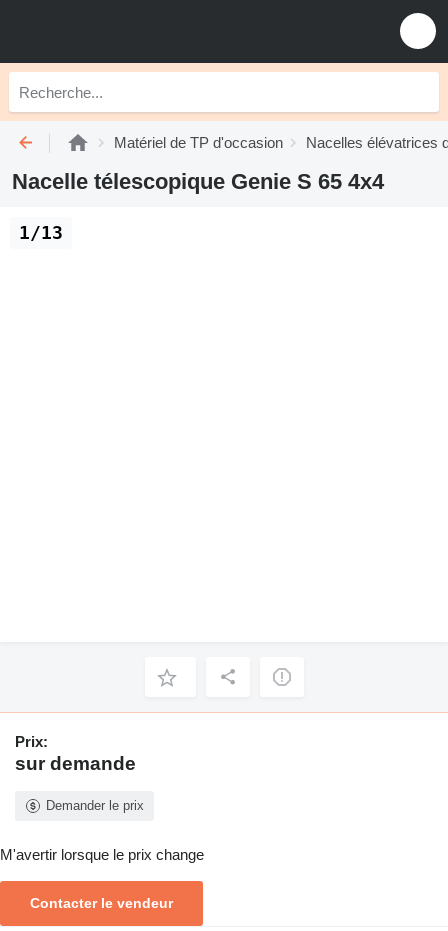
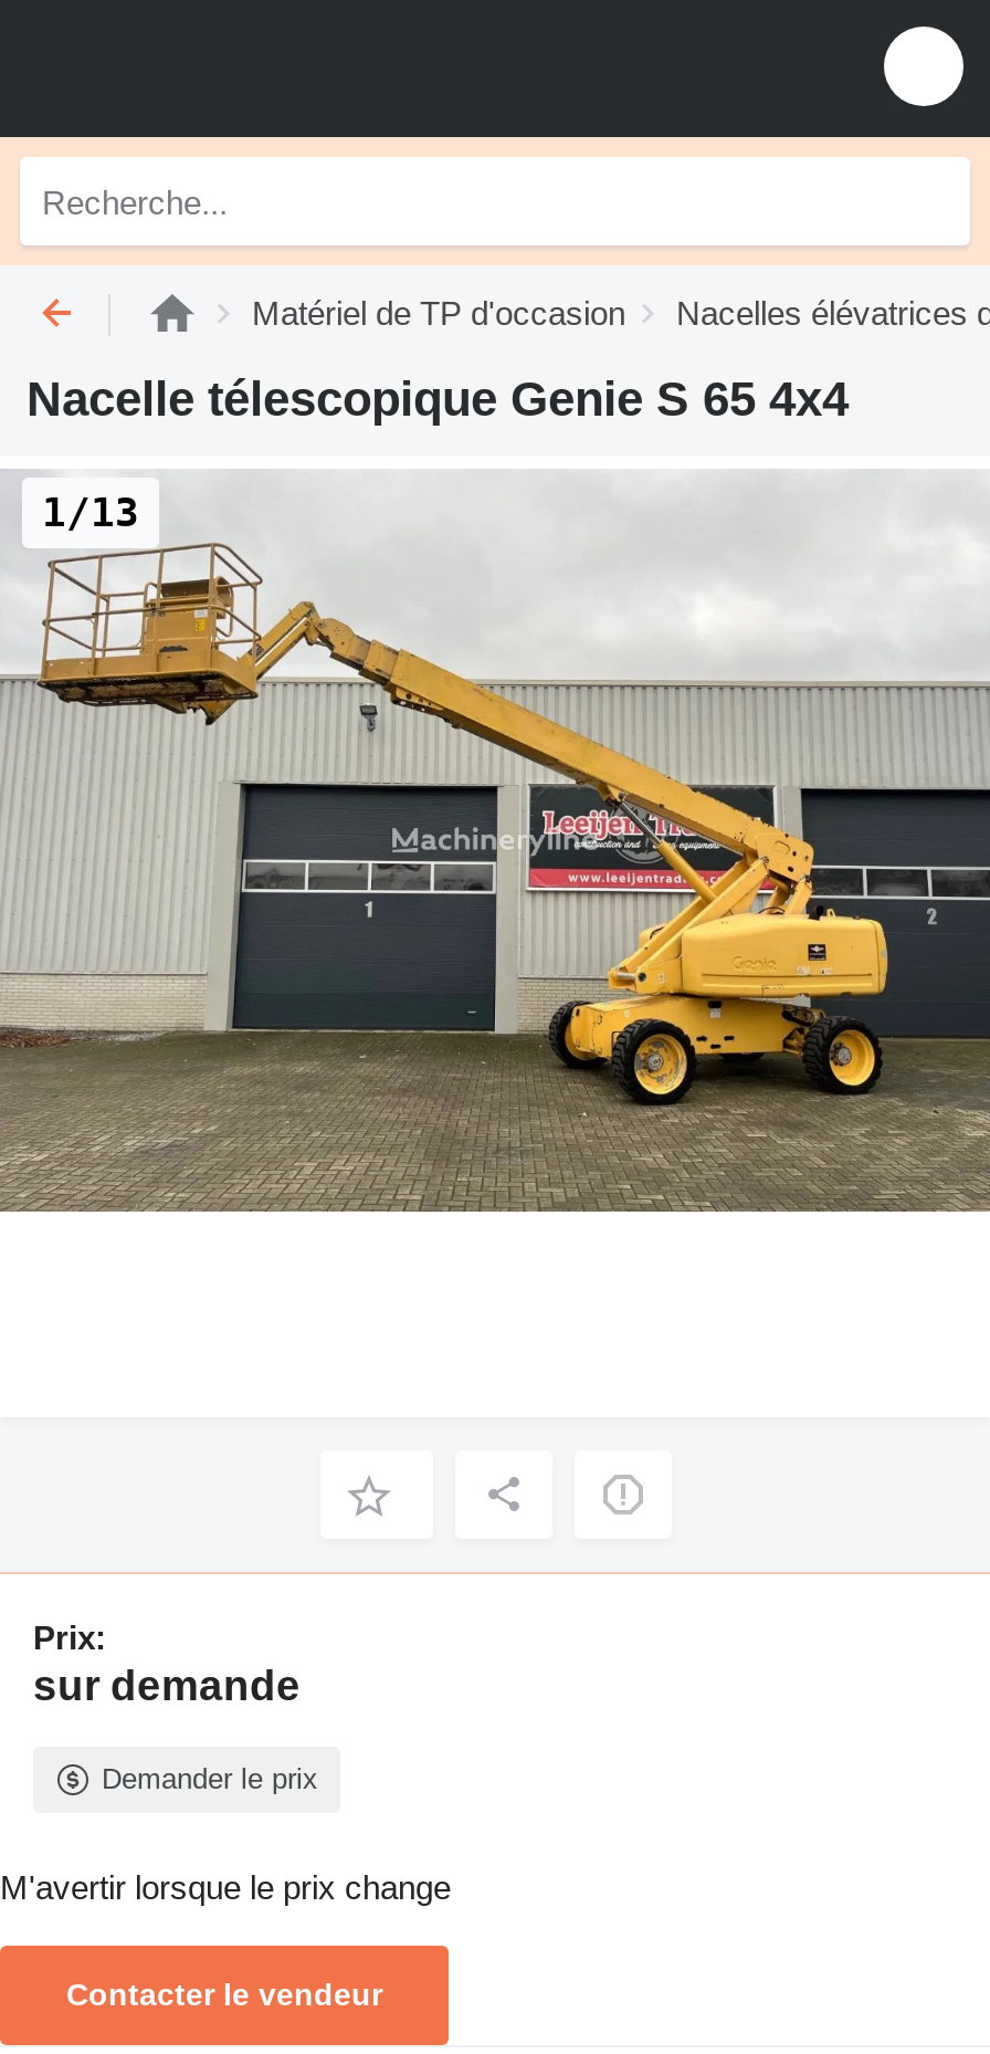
none -> [7,469,983,1214] [image]

